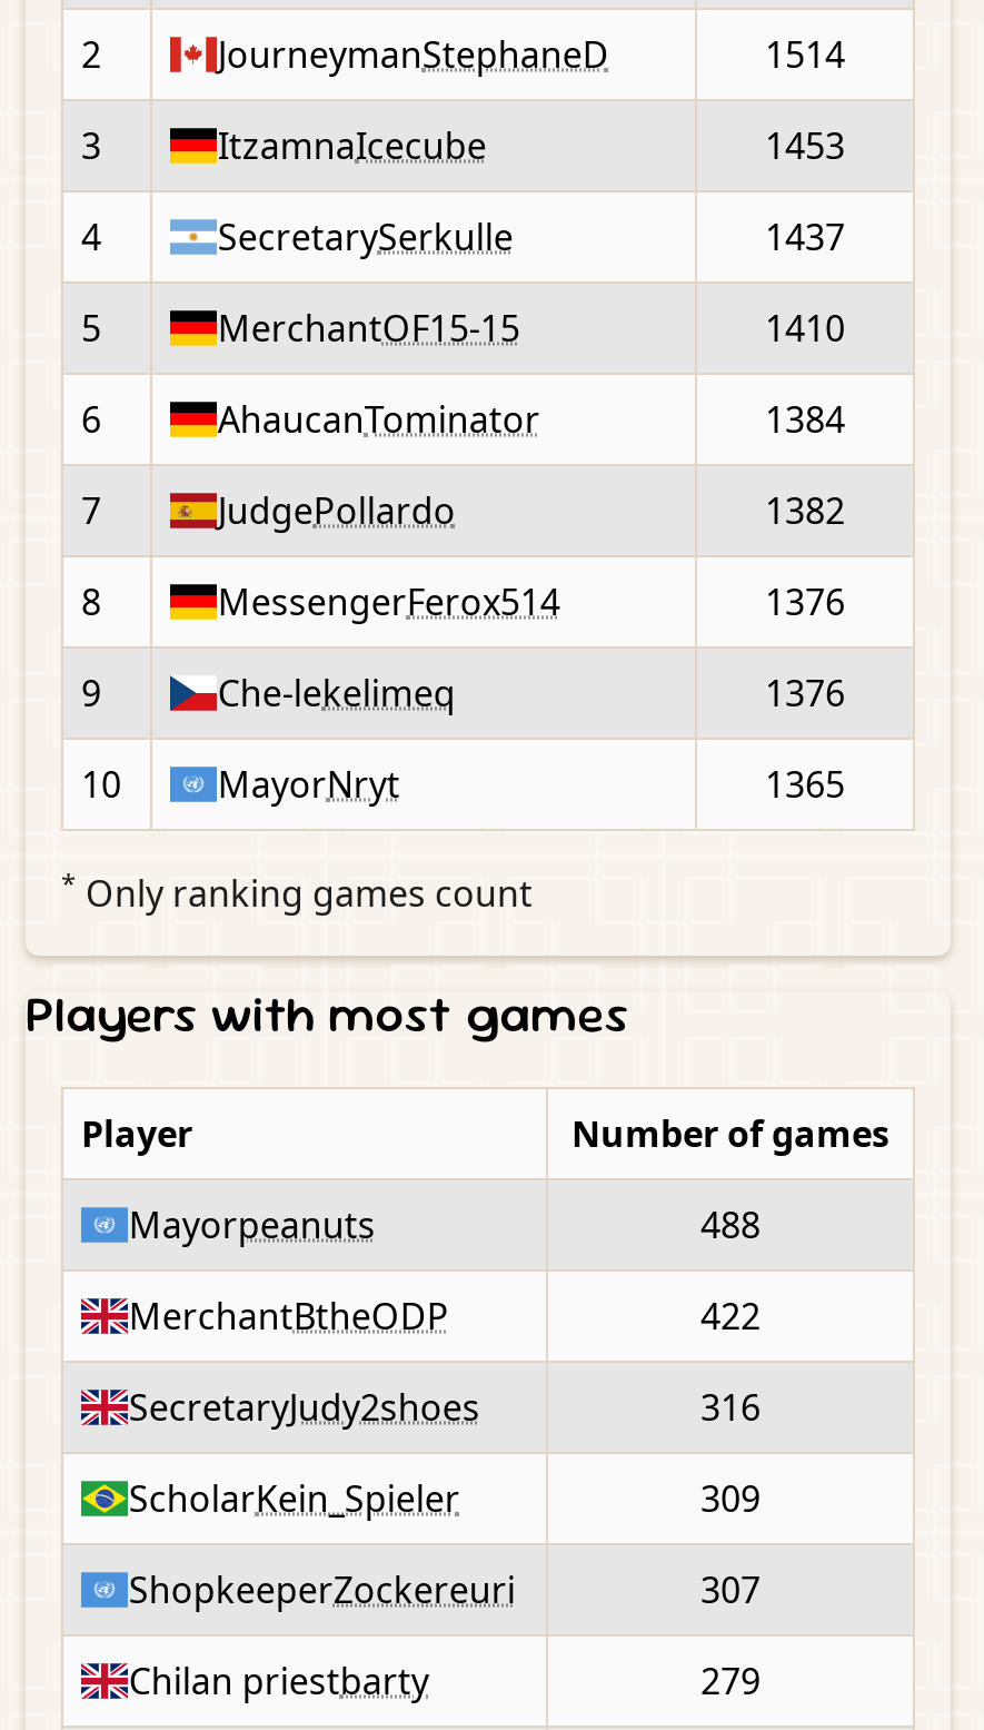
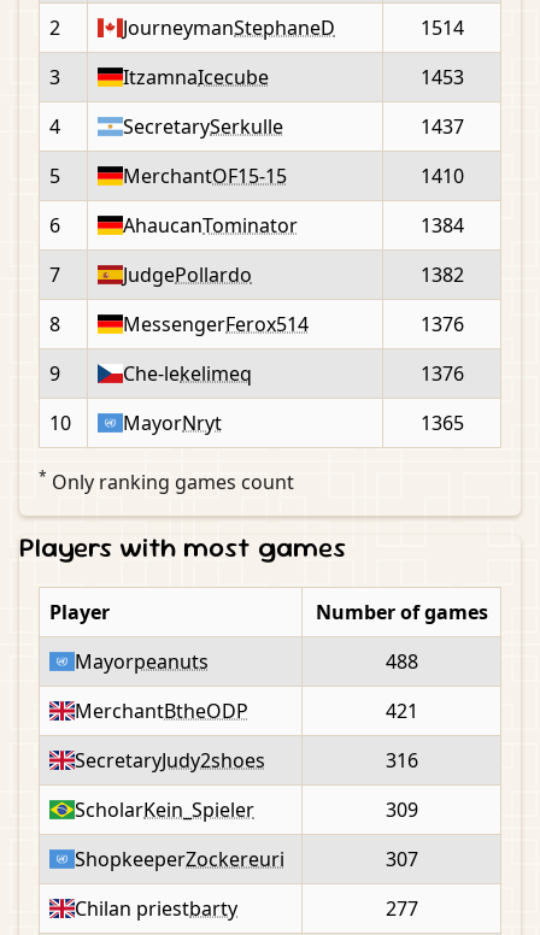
[700,1291,761,1340] 422 -> [385,697,418,724] 421
[700,1656,761,1705] 279 -> [385,895,418,921] 277

